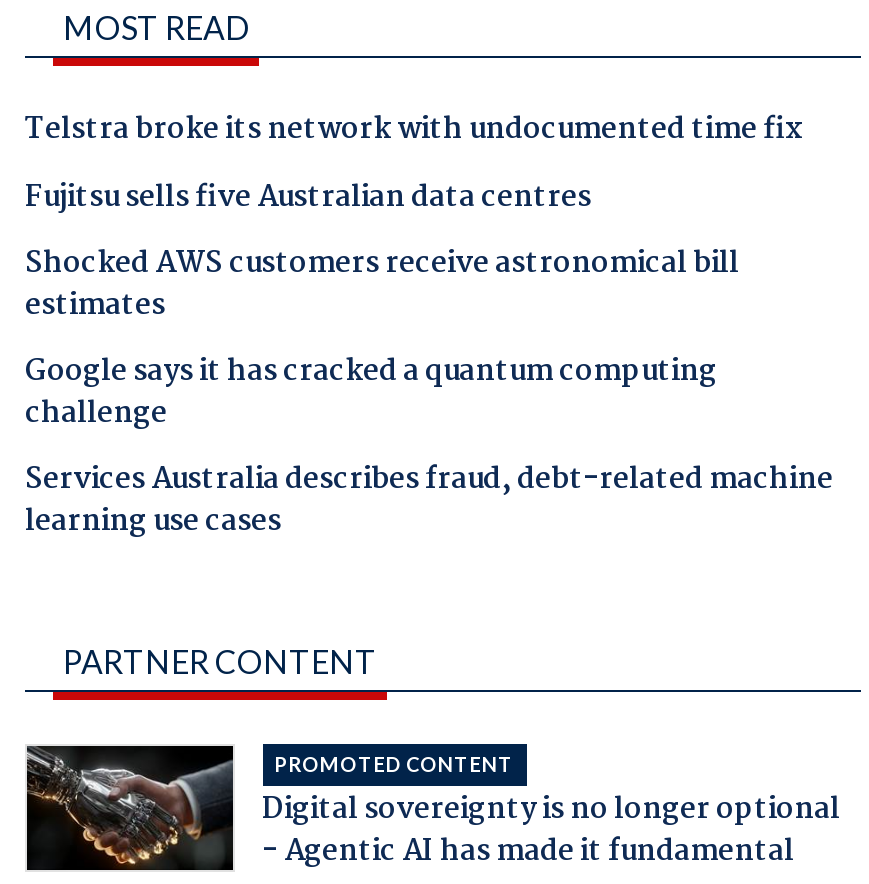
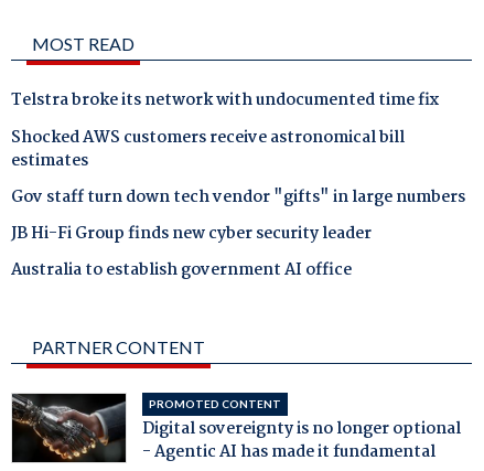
[25,173,591,221] Fujitsu sells five Australian data centres -> none
[25,348,833,547] Google says it has cracked a quantum computing | challenge | Services Australia describes fraud, debt-related machine | learning use cases -> [11,184,465,284] Gov staff turn down tech vendor "gifts" in large numbers | JB Hi-Fi Group finds new cyber security leader | Australia to establish government AI office

